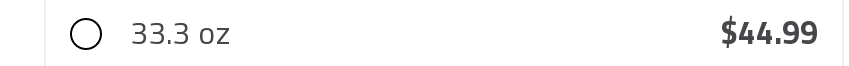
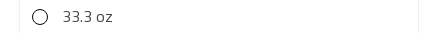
[720,9,818,57] $44.99 -> none

